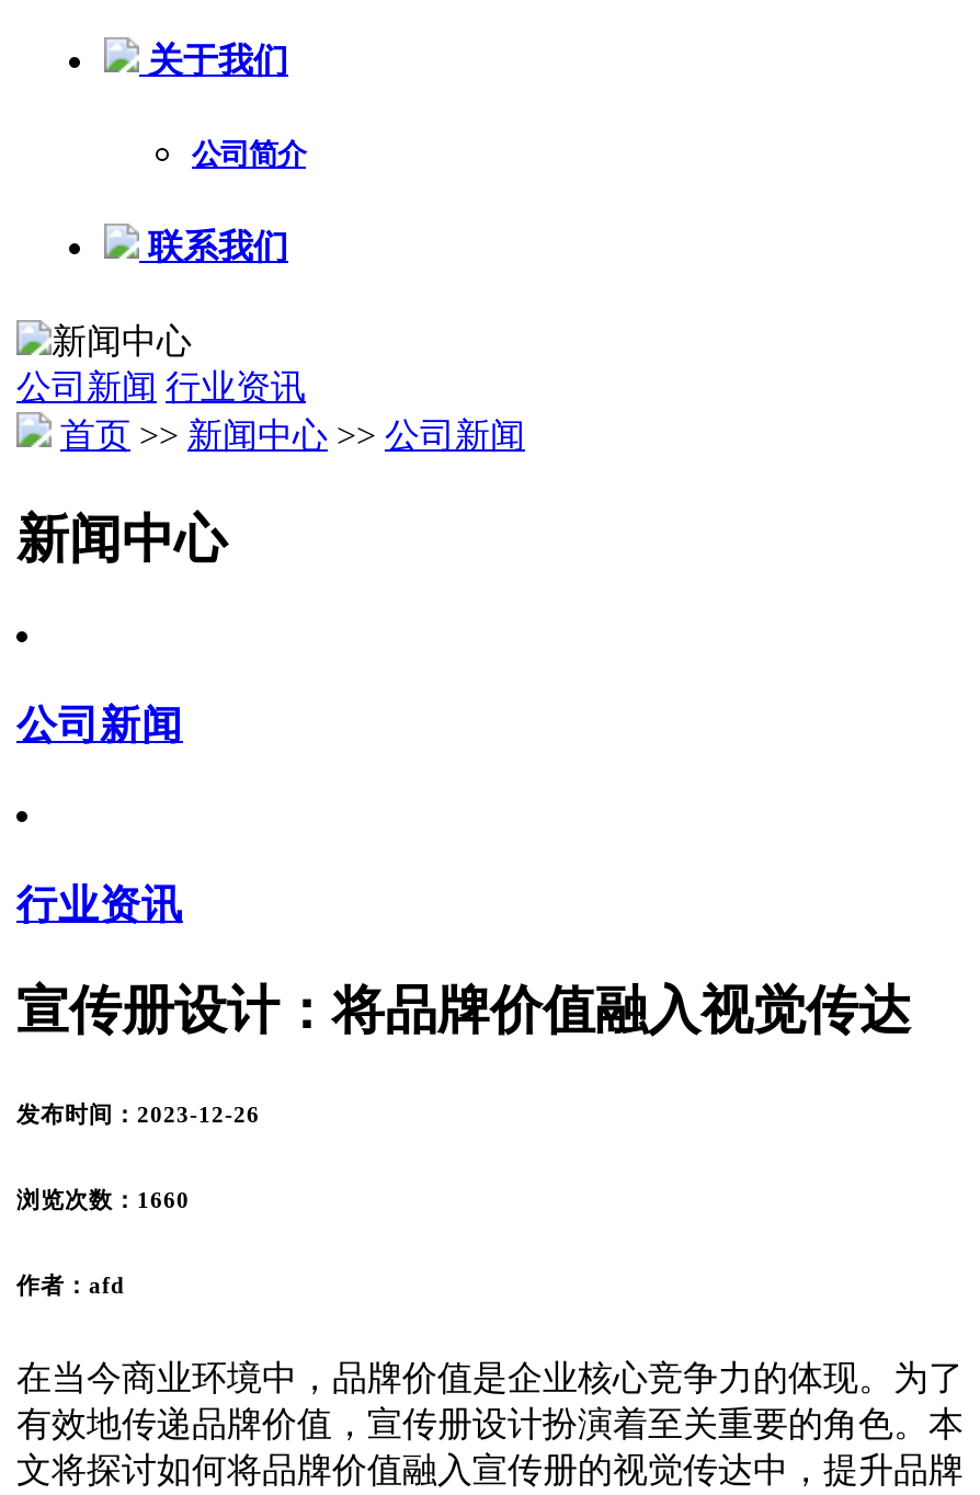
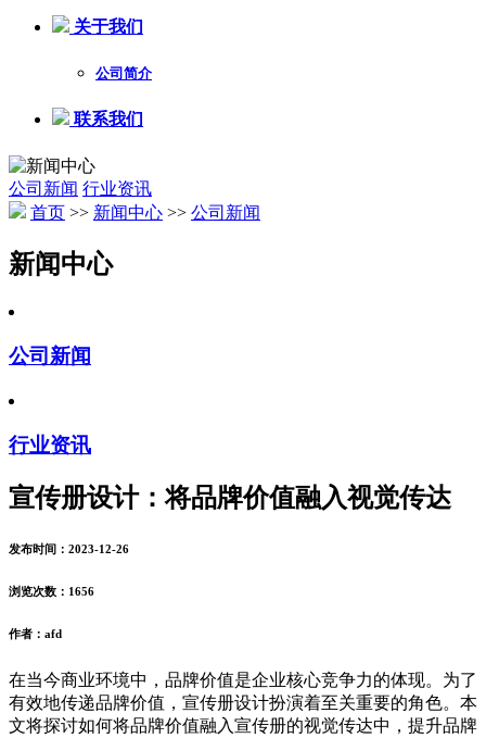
[16,1187,190,1213] 浏览次数：1660 -> [9,585,94,598] 浏览次数：1656

